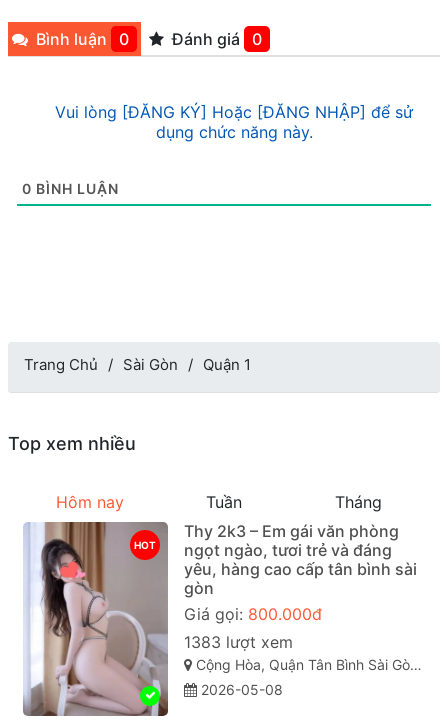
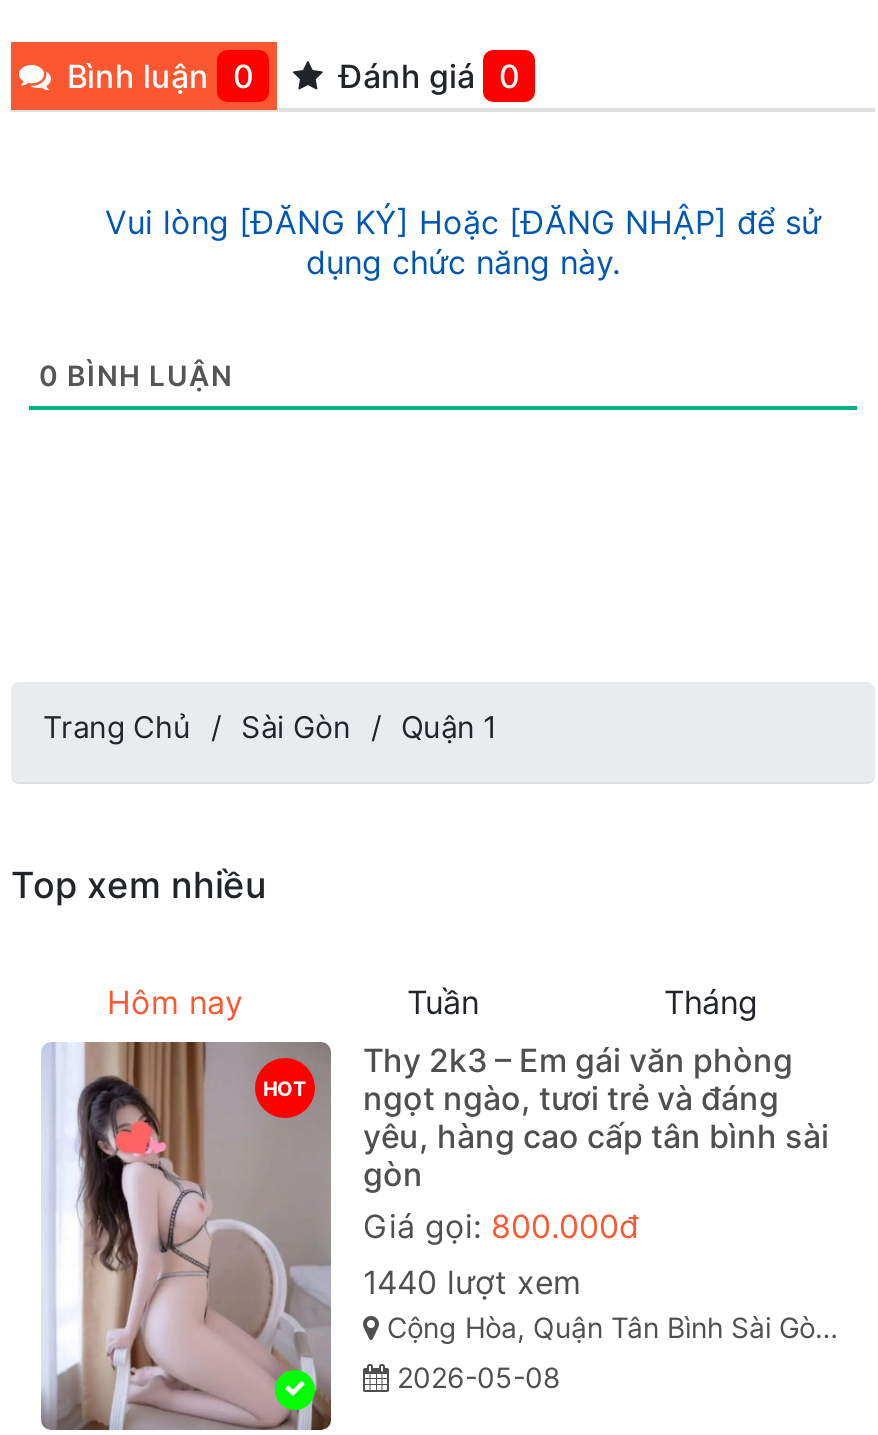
[184,632,293,652] 1383 lượt xem -> [363,1262,581,1302] 1440 lượt xem

